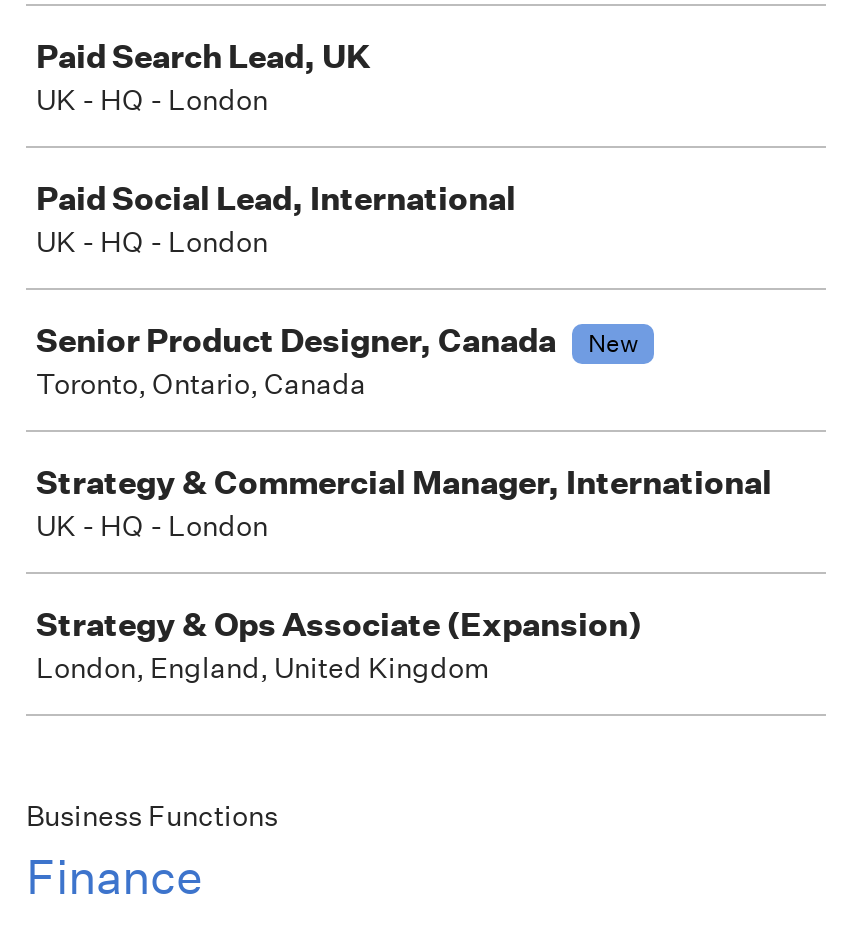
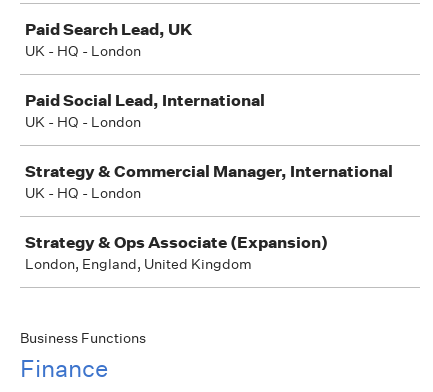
[36,321,638,403] Senior Product Designer, Canada | New | Toronto, Ontario, Canada -> none

